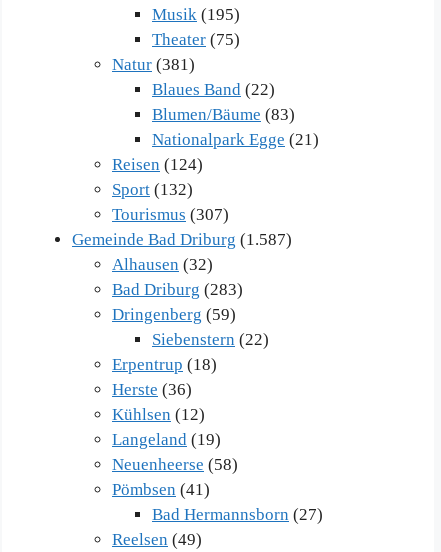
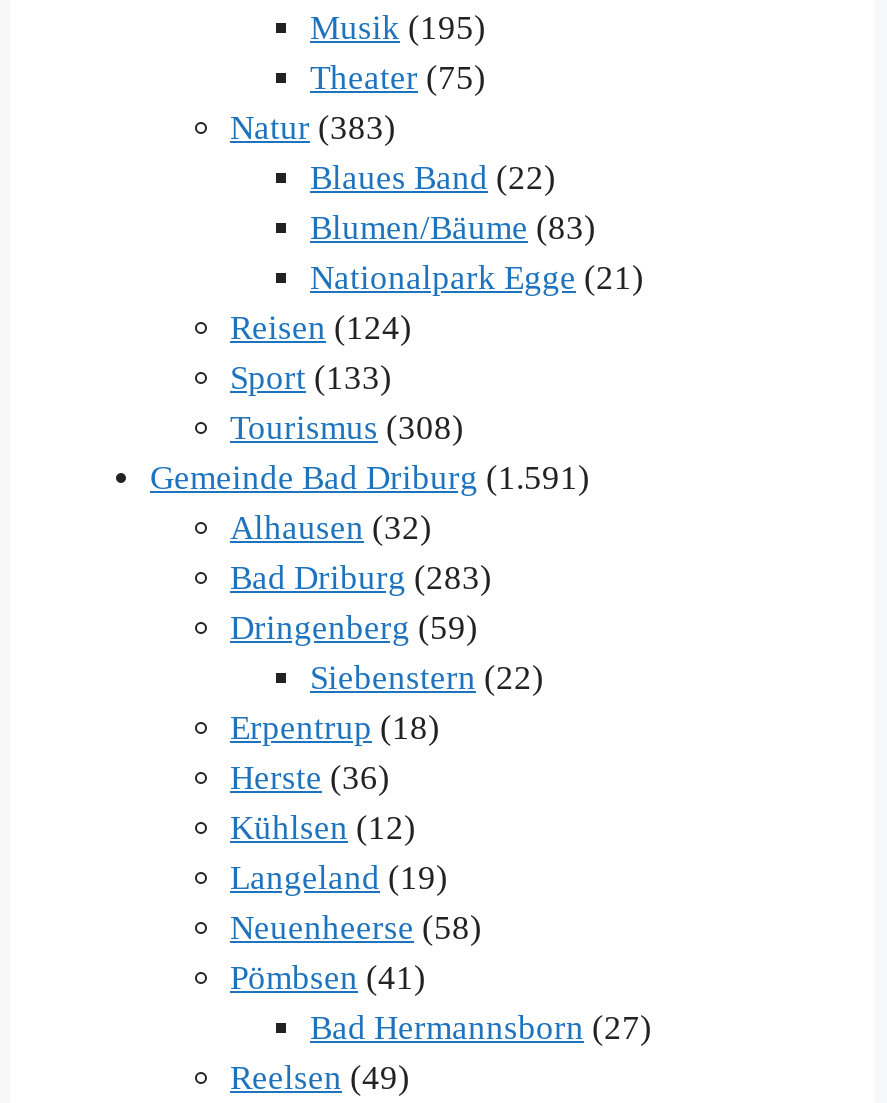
[112,55,195,74] Natur (381) -> [230,109,396,147] Natur (383)
[112,180,193,199] Sport (132) -> [230,359,392,397] Sport (133)
[112,205,229,224] Tourismus (307) -> [230,409,464,447] Tourismus (308)
[72,230,292,249] Gemeinde Bad Driburg (1.587) -> [150,459,590,497] Gemeinde Bad Driburg (1.591)

